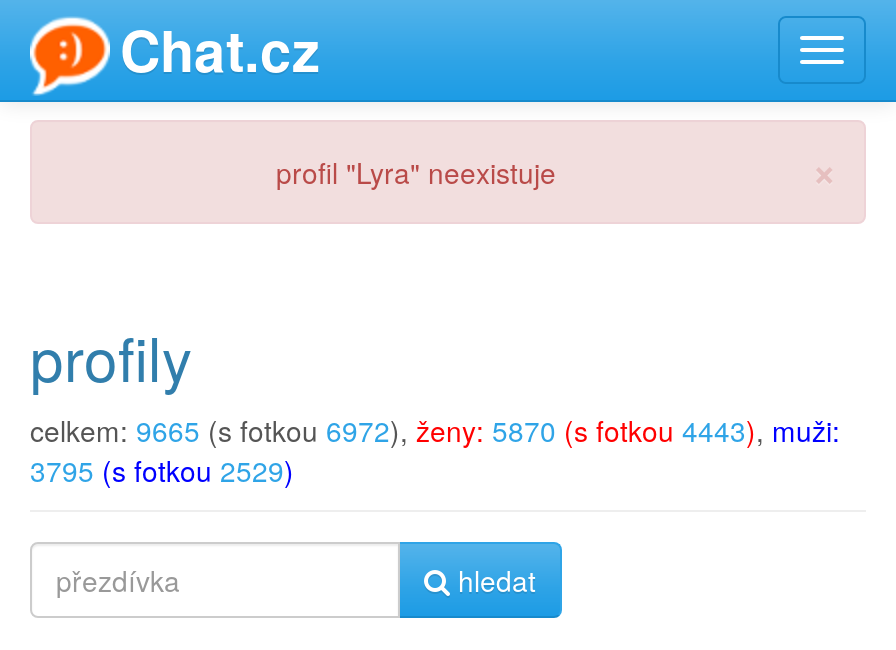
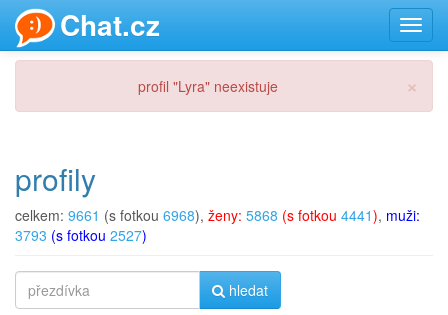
[30,410,840,450] celkem: 9665 (s fotkou 6972), ženy: 5870 (s fotkou 4443), muži: -> [15,205,420,225] celkem: 9661 (s fotkou 6968), ženy: 5868 (s fotkou 4441), muži:
[30,450,294,490] 3795 (s fotkou 2529) -> [15,225,147,245] 3793 (s fotkou 2527)

